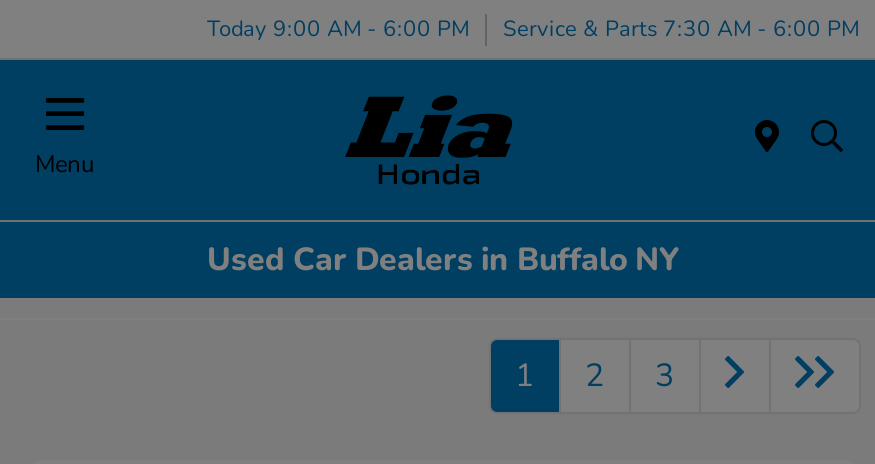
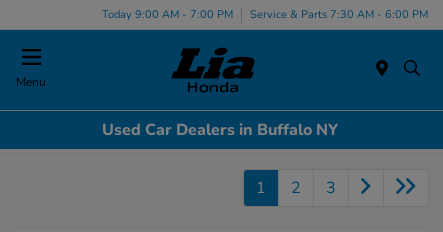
[207,13,859,43] Today 9:00 AM - 6:00 PM Service & Parts 7:30 AM - 6:00 PM -> [102,6,428,21] Today 9:00 AM - 7:00 PM Service & Parts 7:30 AM - 6:00 PM

